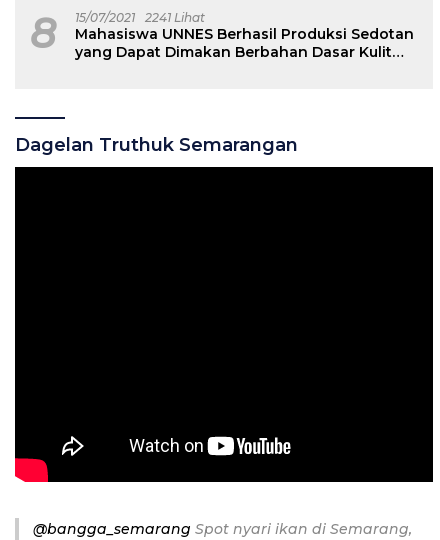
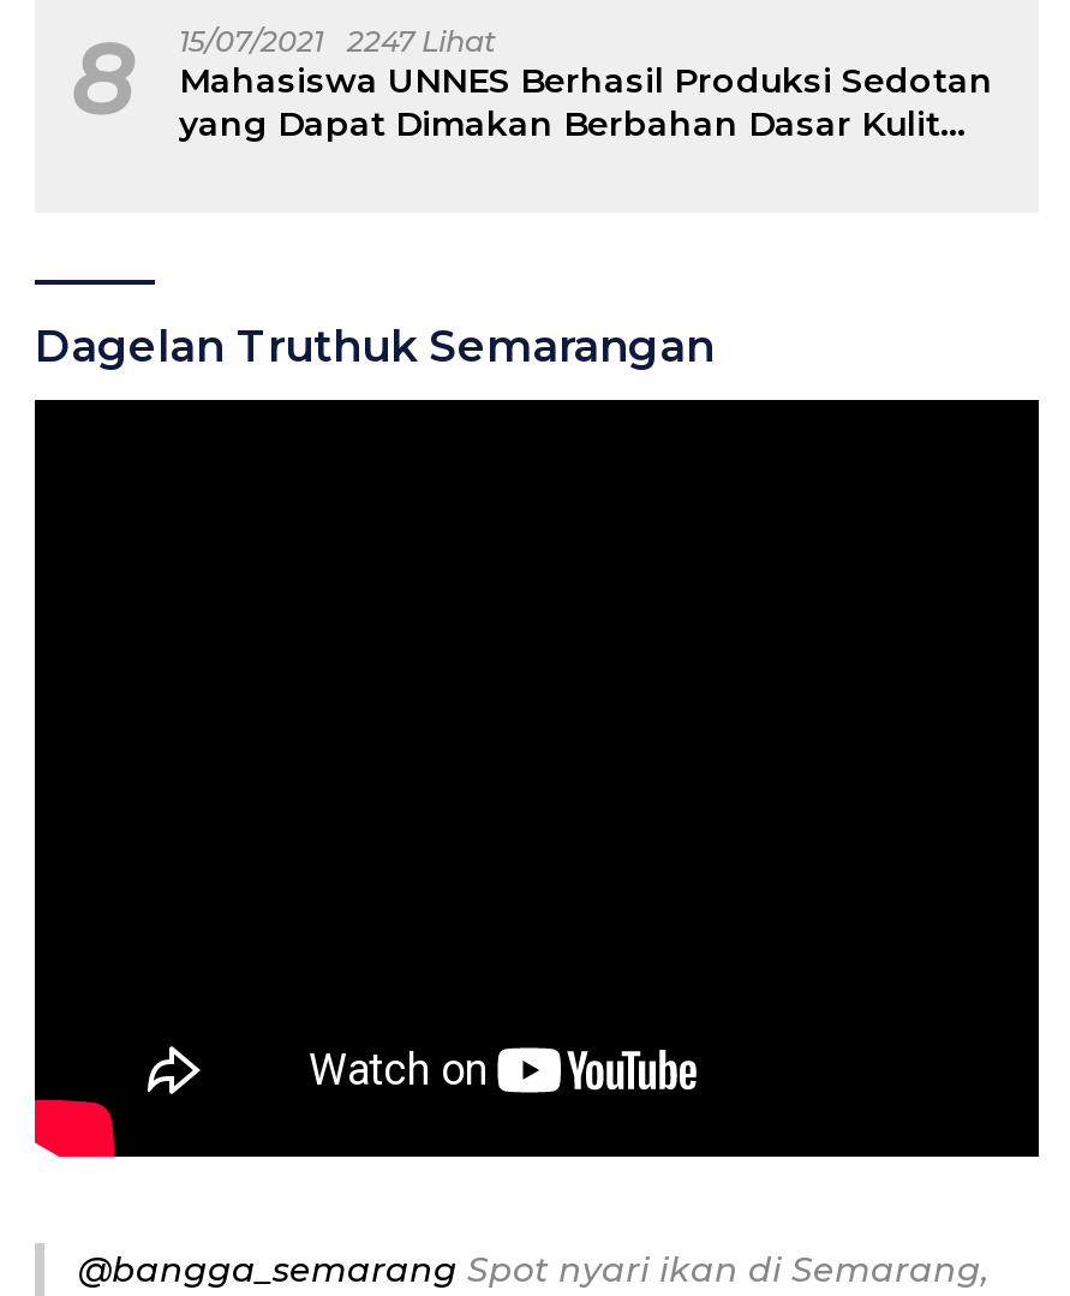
[30,9,414,61] 8 15/07/2021 Mahasiswa UNNES Berhasil Produksi Sedotan yang Dapat Dimakan Berbahan Dasar Kulit 2241 Lihat -> [71,20,993,145] 8 15/07/2021 Mahasiswa UNNES Berhasil Produksi Sedotan yang Dapat Dimakan Berbahan Dasar Kulit 2247 Lihat

